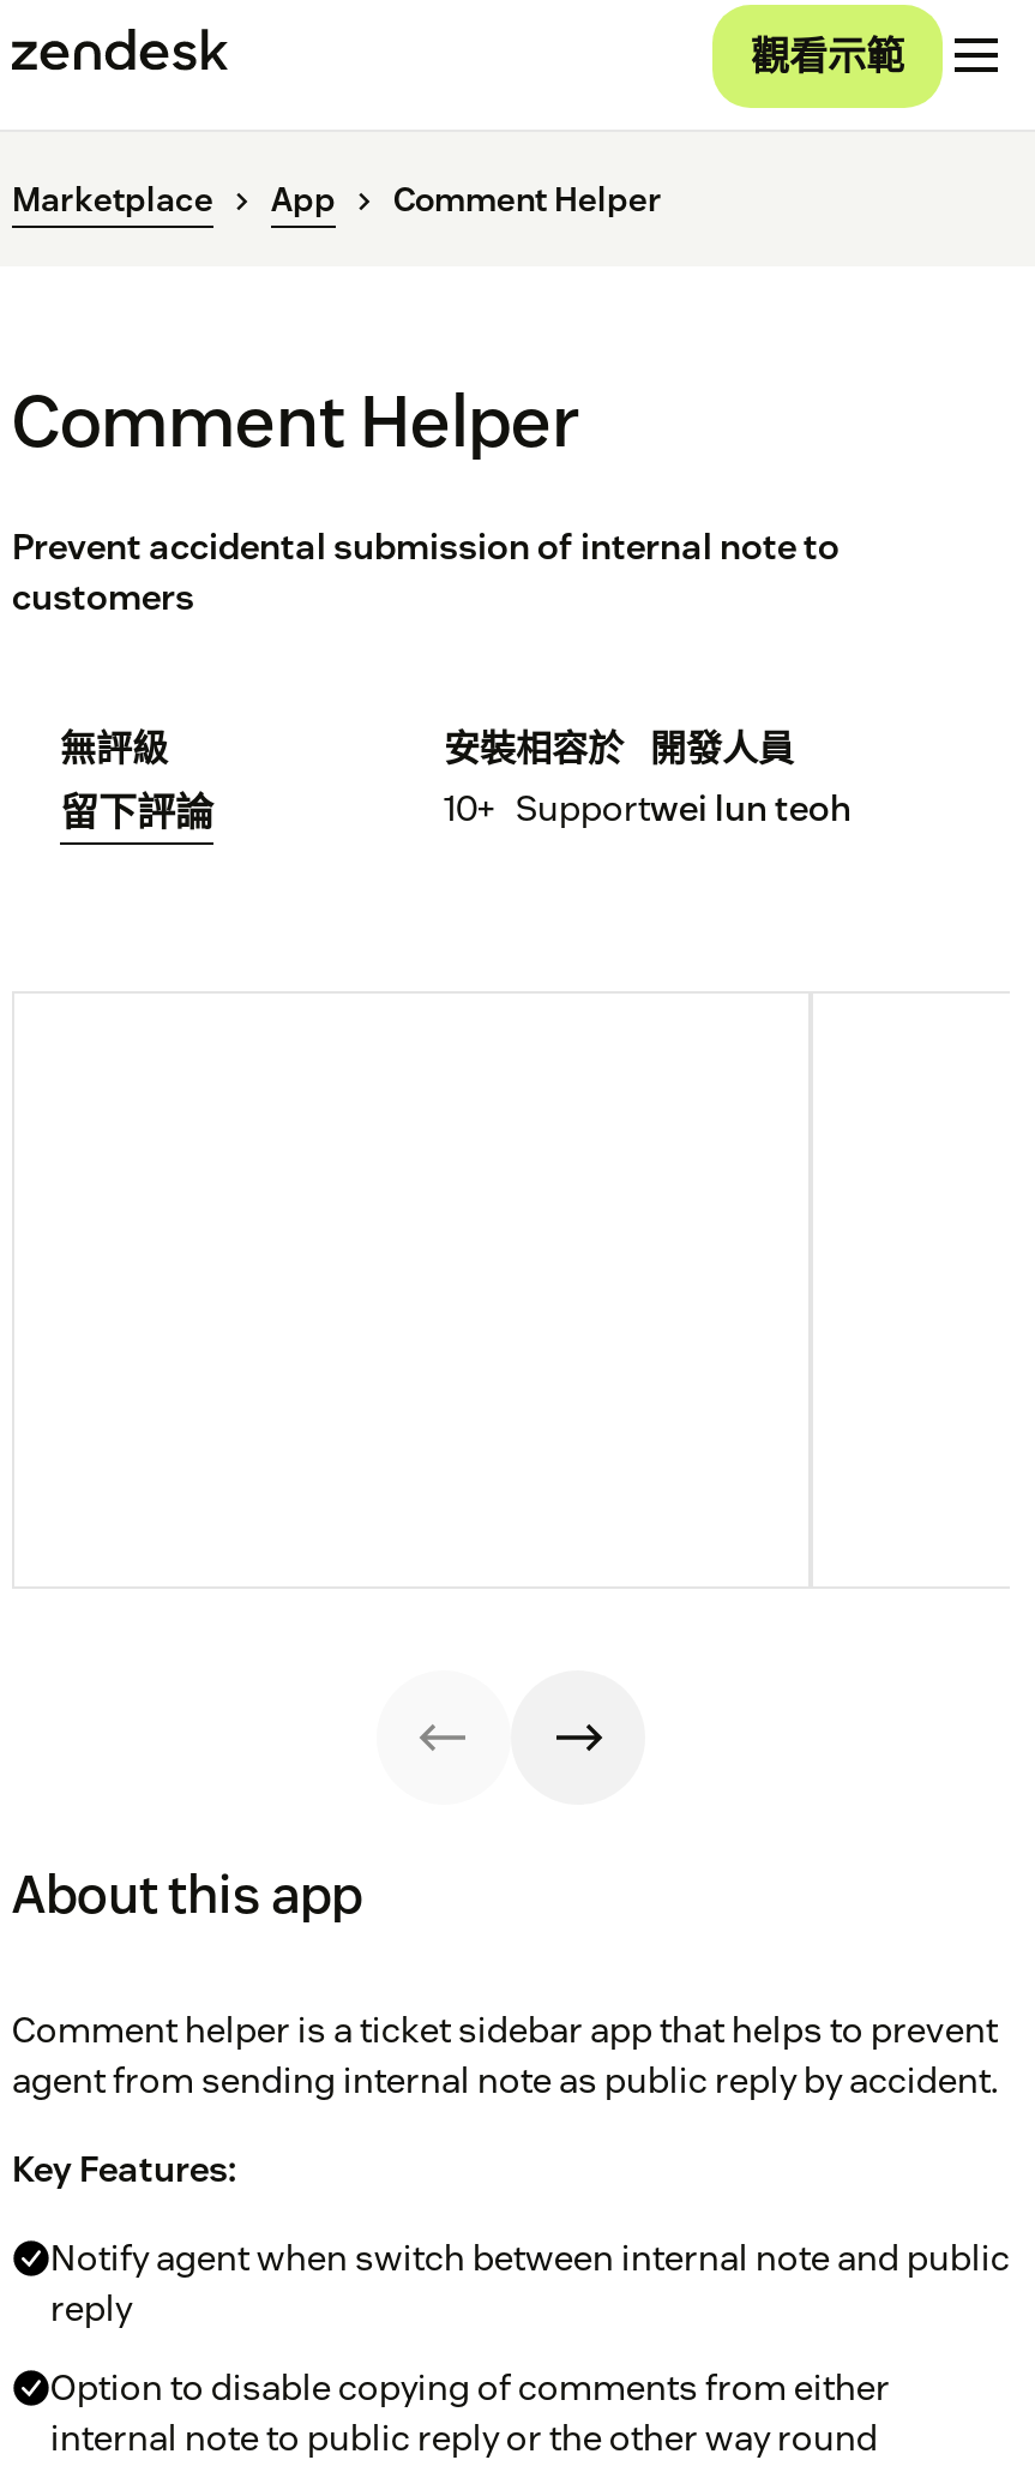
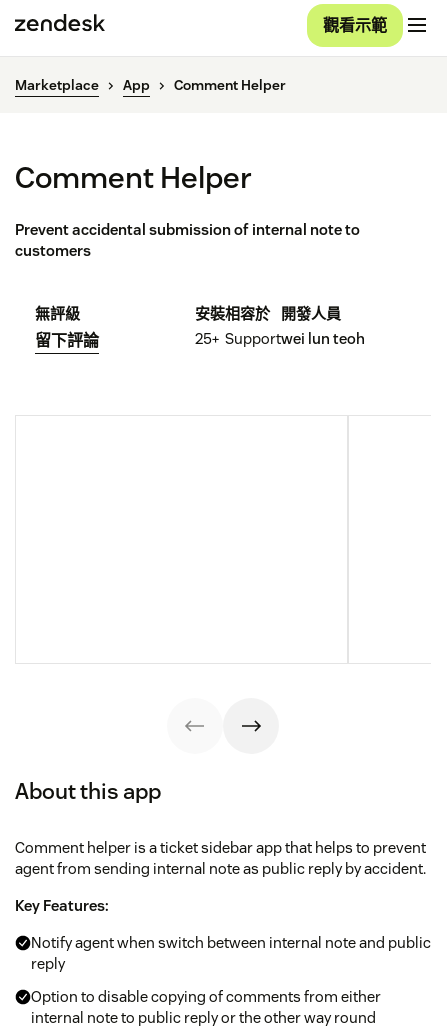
[444,786,852,831] 10+ Support wei lun teoh -> [195,329,365,348] 25+ Support wei lun teoh

